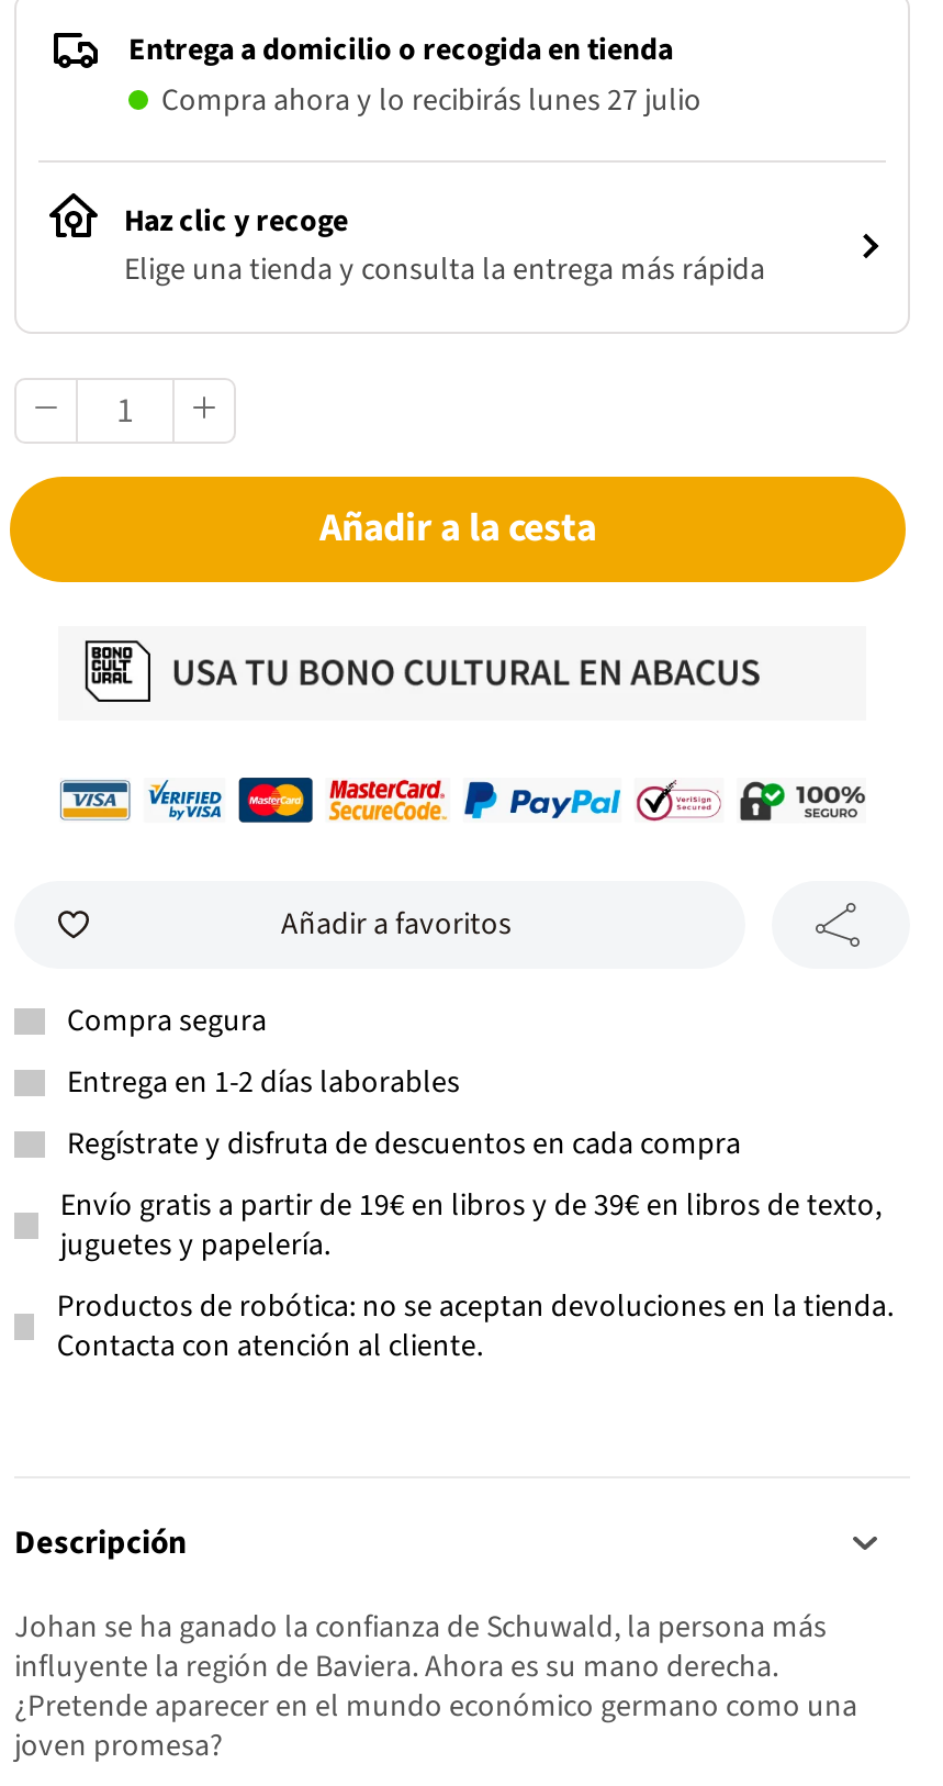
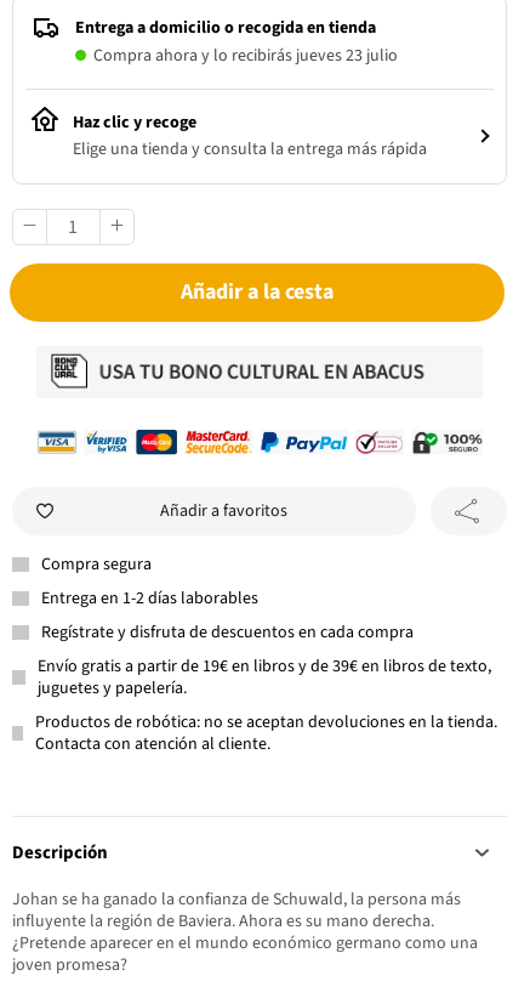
[161,78,701,122] Compra ahora y lo recibirás lunes 27 julio -> [93,43,398,68] Compra ahora y lo recibirás jueves 23 julio

